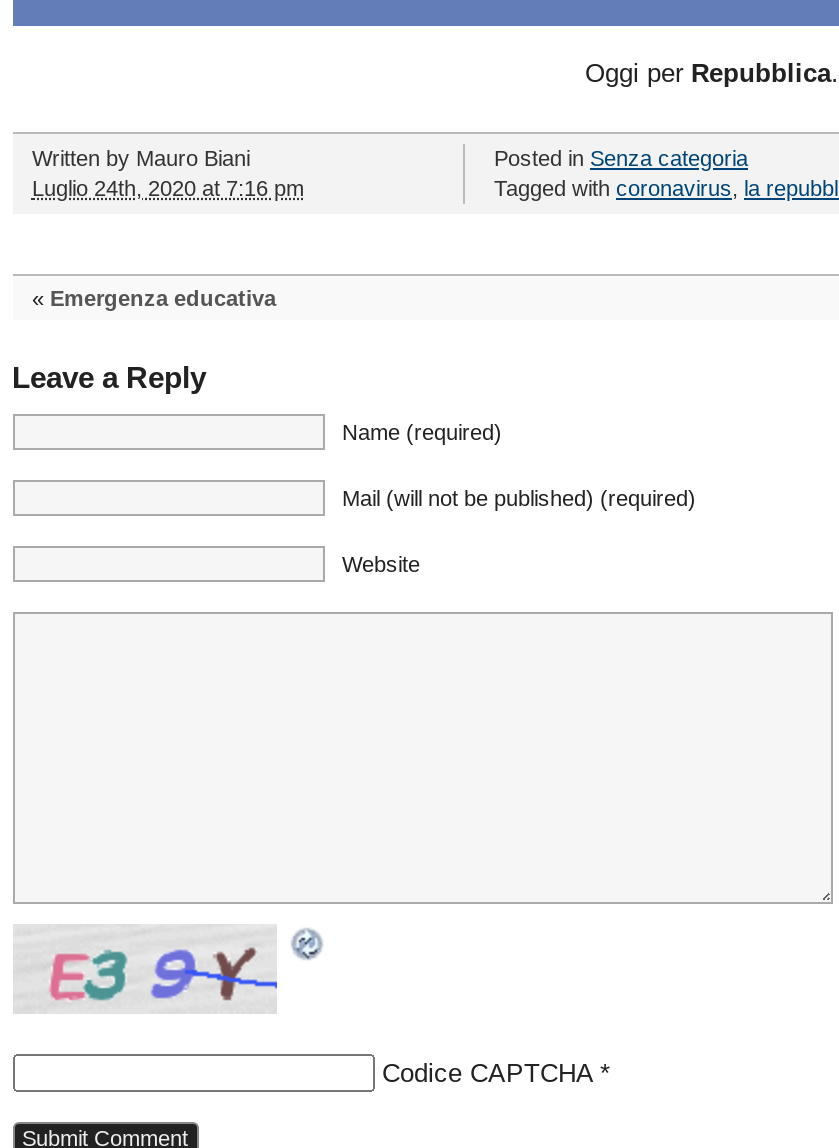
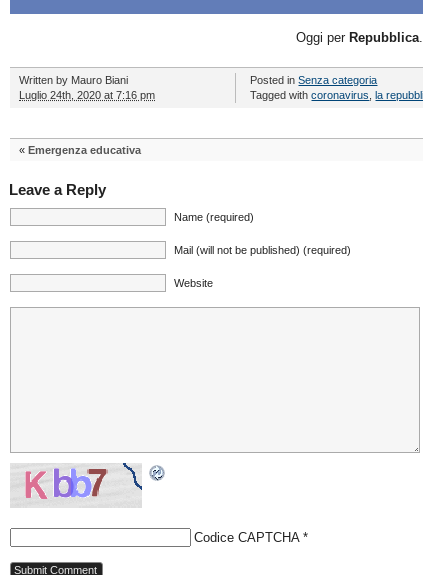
[45,924,279,1002] [image] -> [25,462,143,501] [image]

